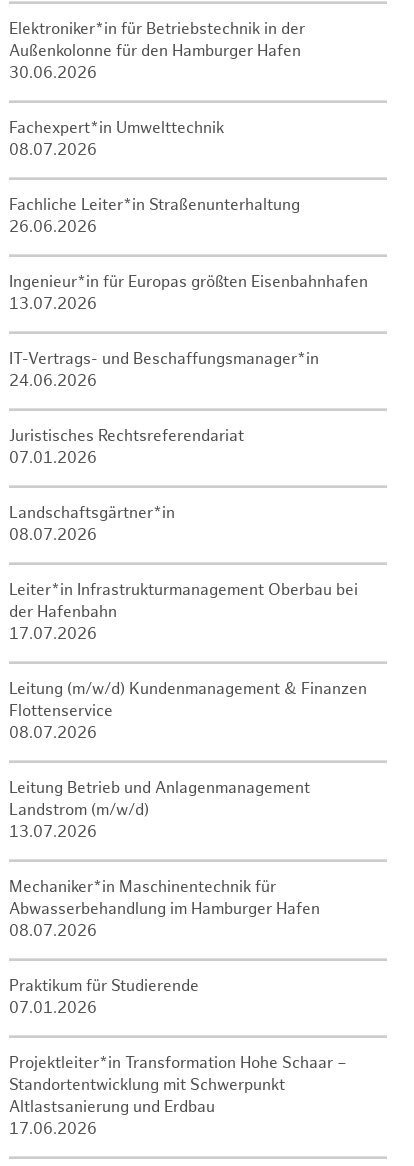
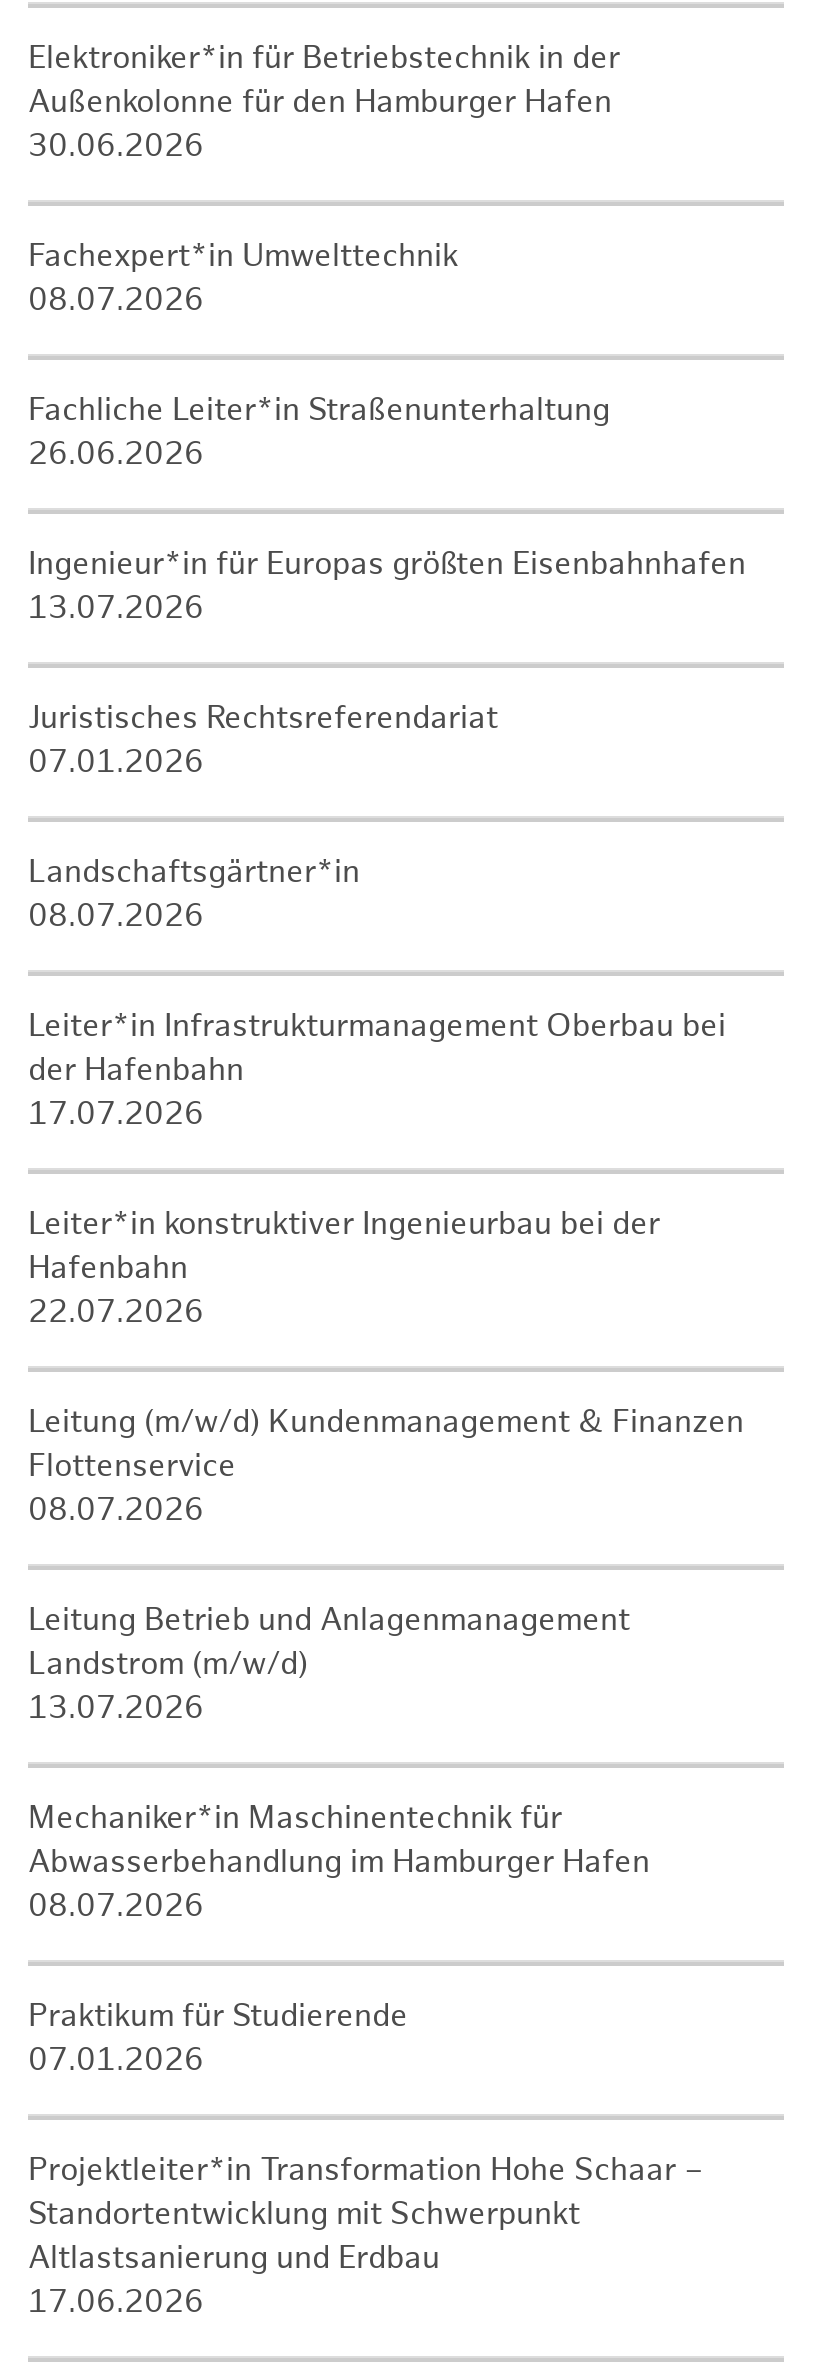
[9,350,319,391] IT-Vertrags- und Beschaffungsmanager*in | 24.06.2026 -> none
moved [9,427,358,644] -> [28,700,726,1134]: Juristisches Rechtsreferendariat | 07.01.2026 | Landschaftsgärtner*in | 08.07.2026 | Leiter*in Infrastrukturmanagement Oberbau bei | der Hafenbahn | 17.07.2026
none -> [28,1206,660,1332] Leiter*in konstruktiver Ingenieurbau bei der | Hafenbahn | 22.07.2026

